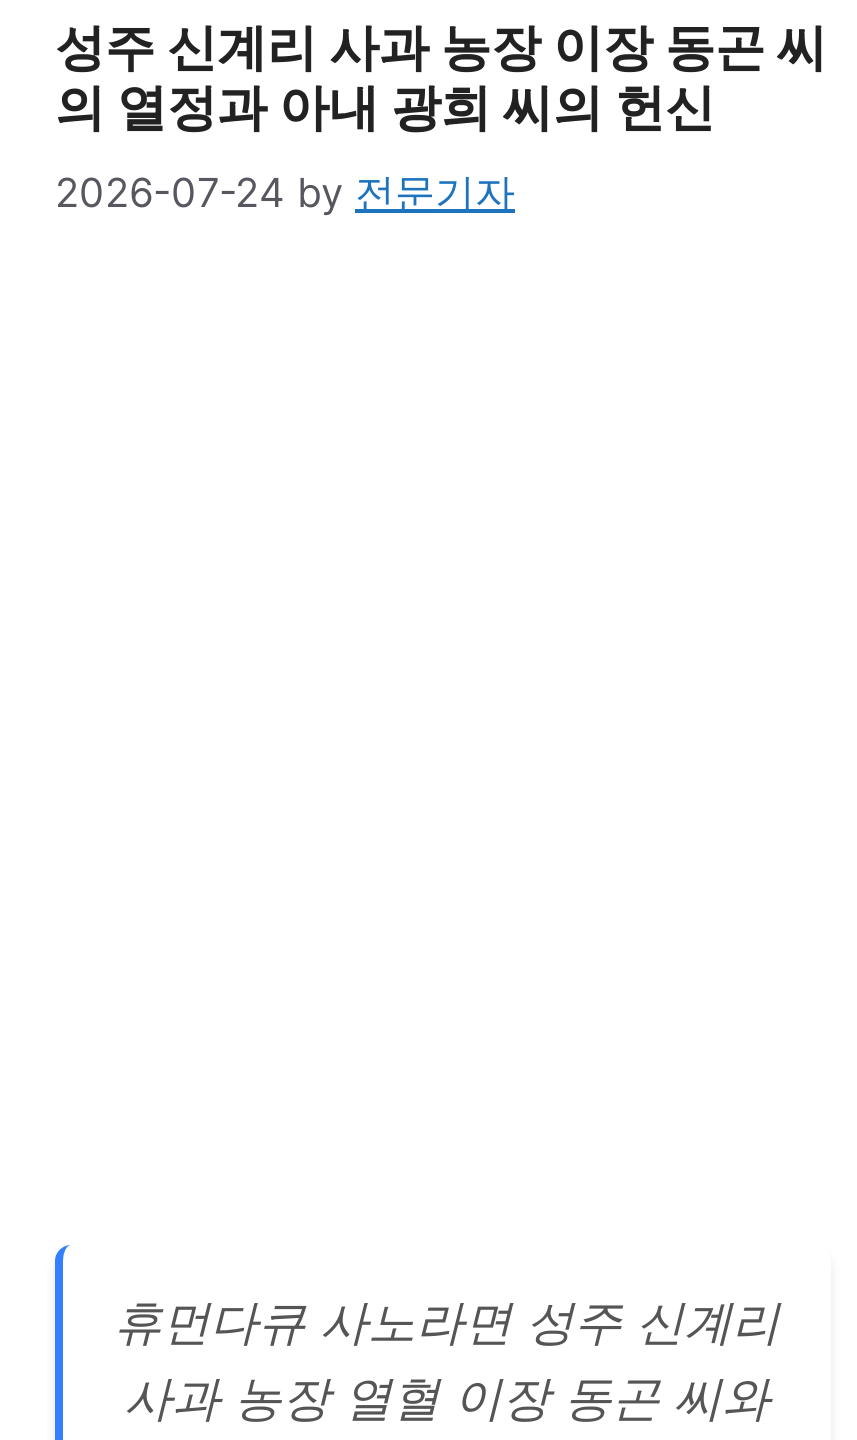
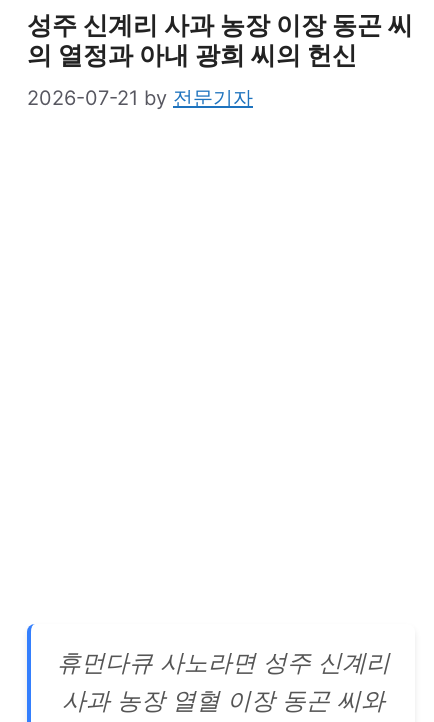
[55,169,515,217] 2026-07-24 by 전문기자 -> [27,86,253,110] 2026-07-21 by 전문기자

